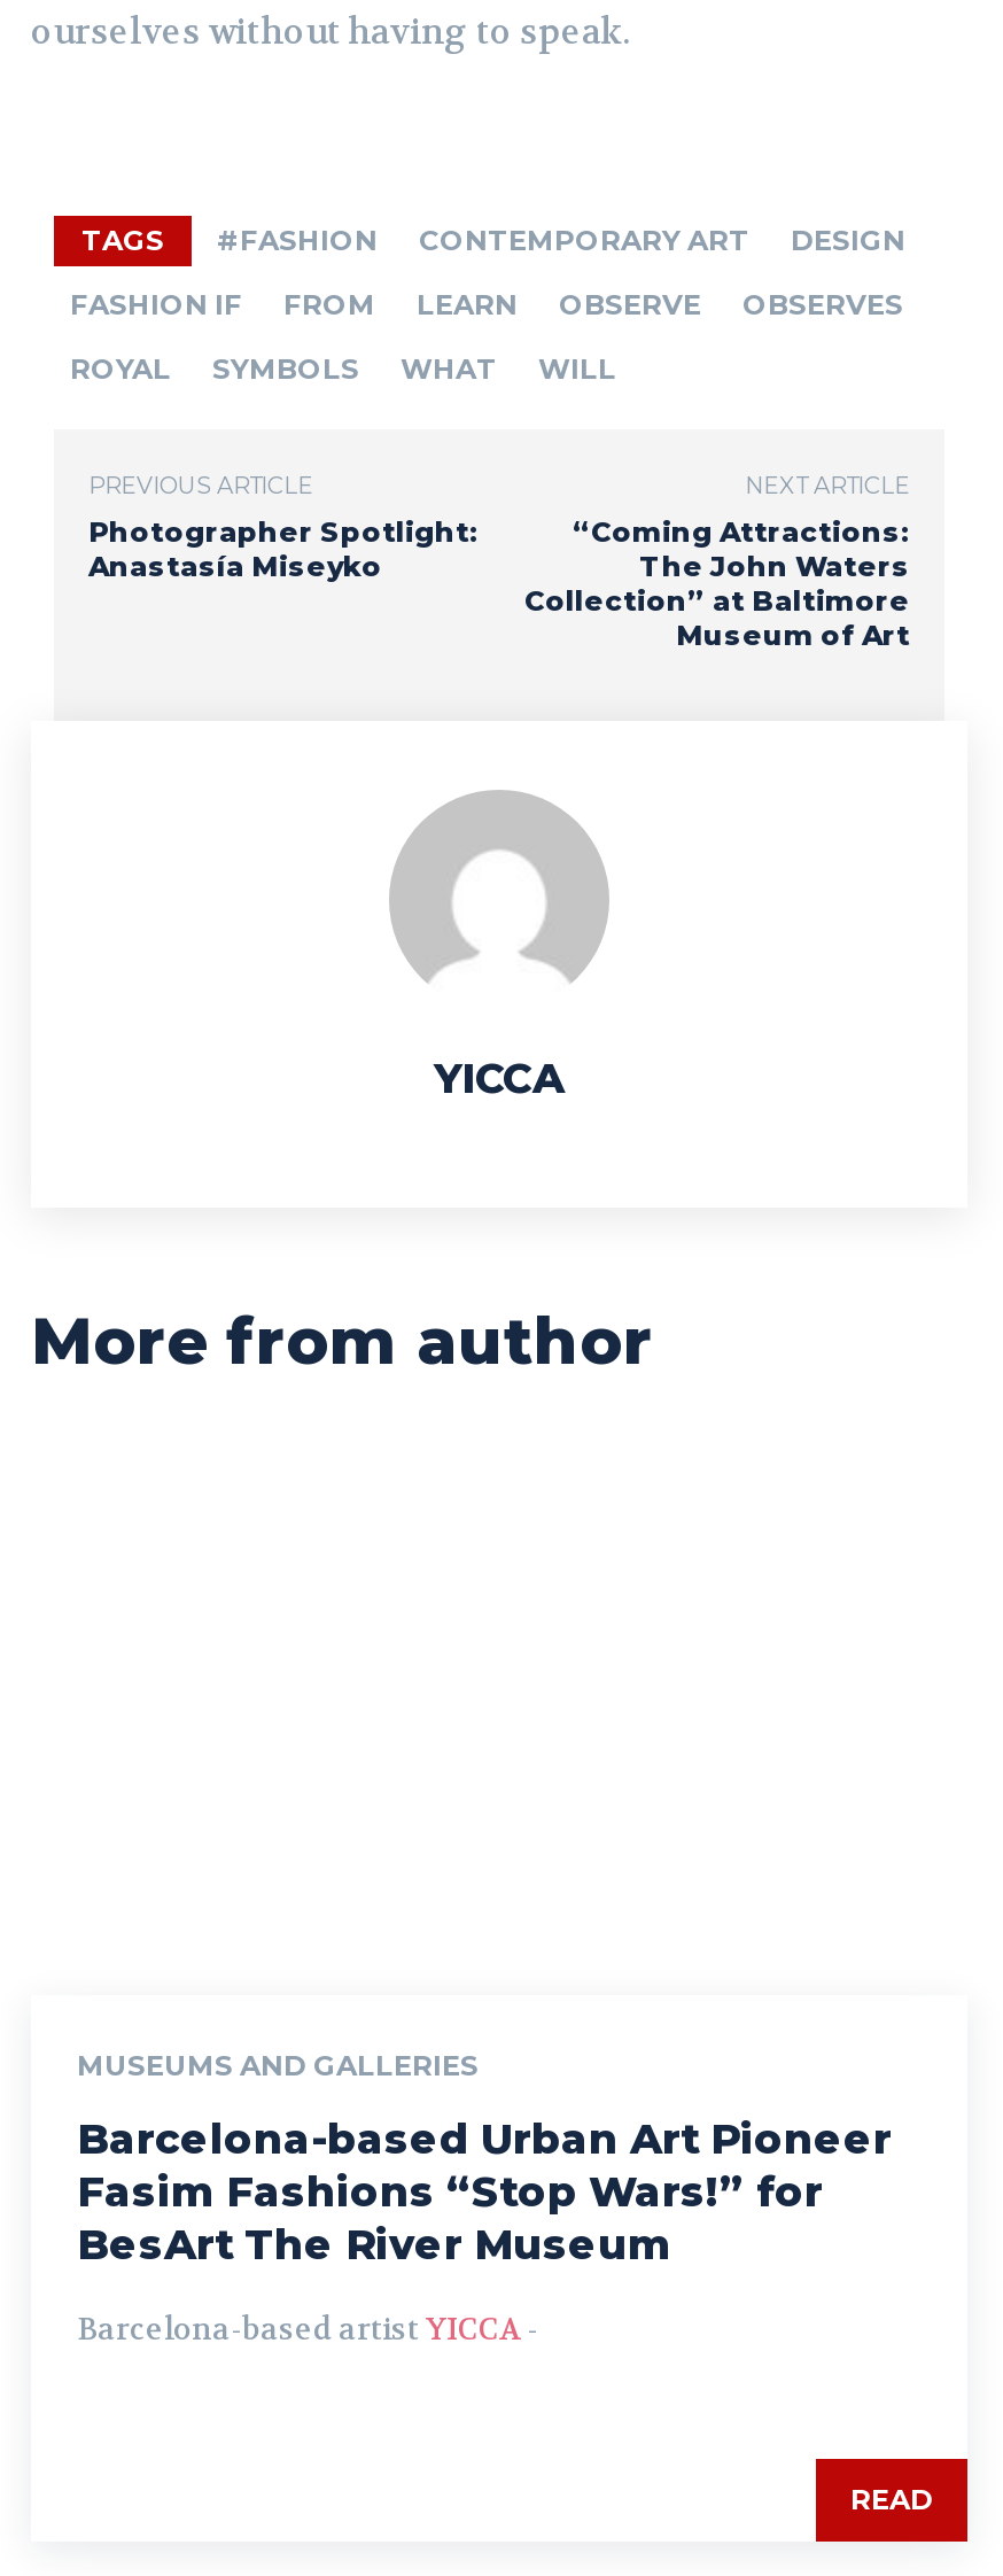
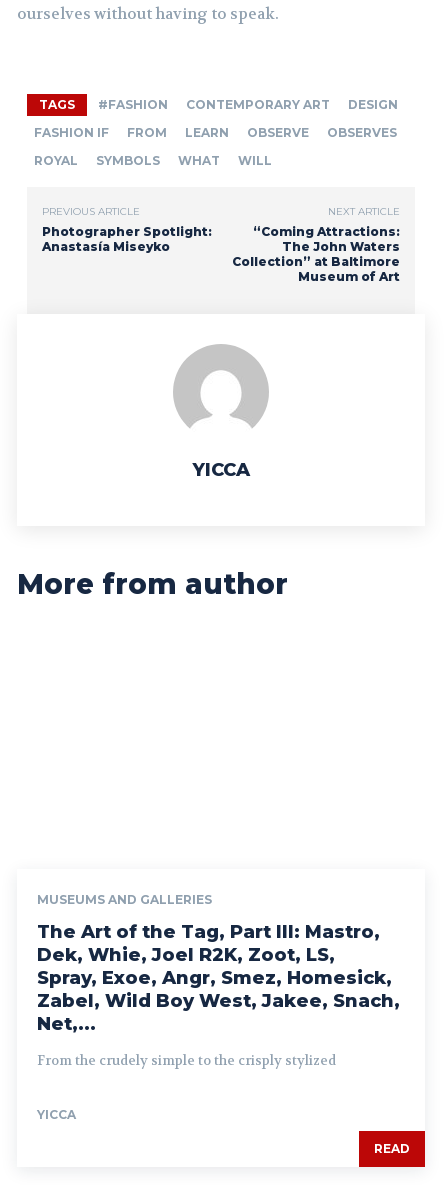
[77,2114,892,2348] Barcelona-based Urban Art Pioneer | Fasim Fashions “Stop Wars!” for | BesArt The River Museum | Barcelona-based artist YICCA - -> [37,921,400,1122] The Art of the Tag, Part III: Mastro, | Dek, Whie, Joel R2K, Zoot, LS, | Spray, Exoe, Angr, Smez, Homesick, | Zabel, Wild Boy West, Jakee, Snach, | Net,... | From the crudely simple to the crisply stylized | YICCA

